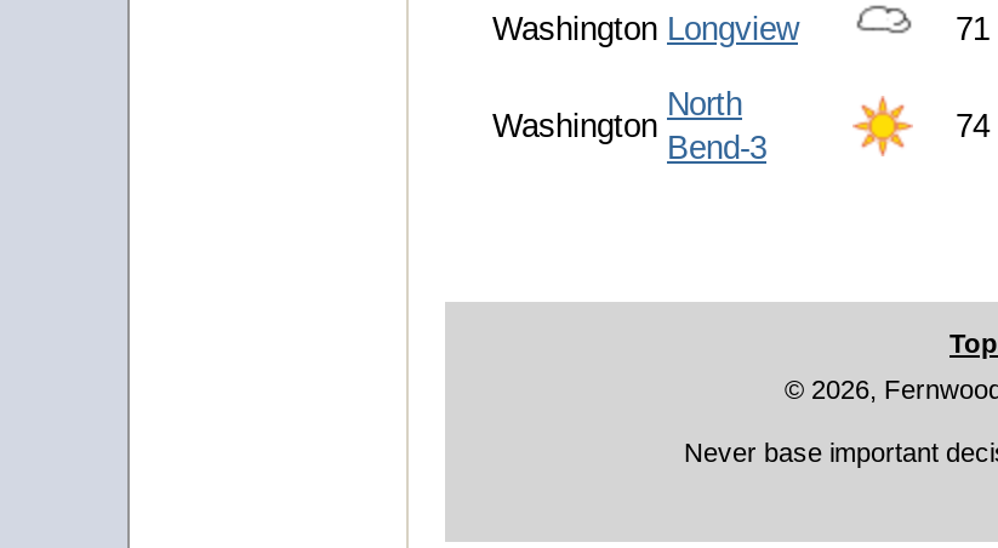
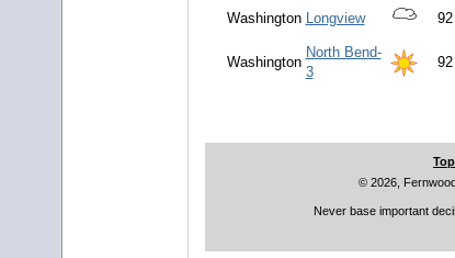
[956,12,990,48] 71 -> [437,10,452,27] 92
[956,109,990,145] 74 -> [437,54,452,71] 92

